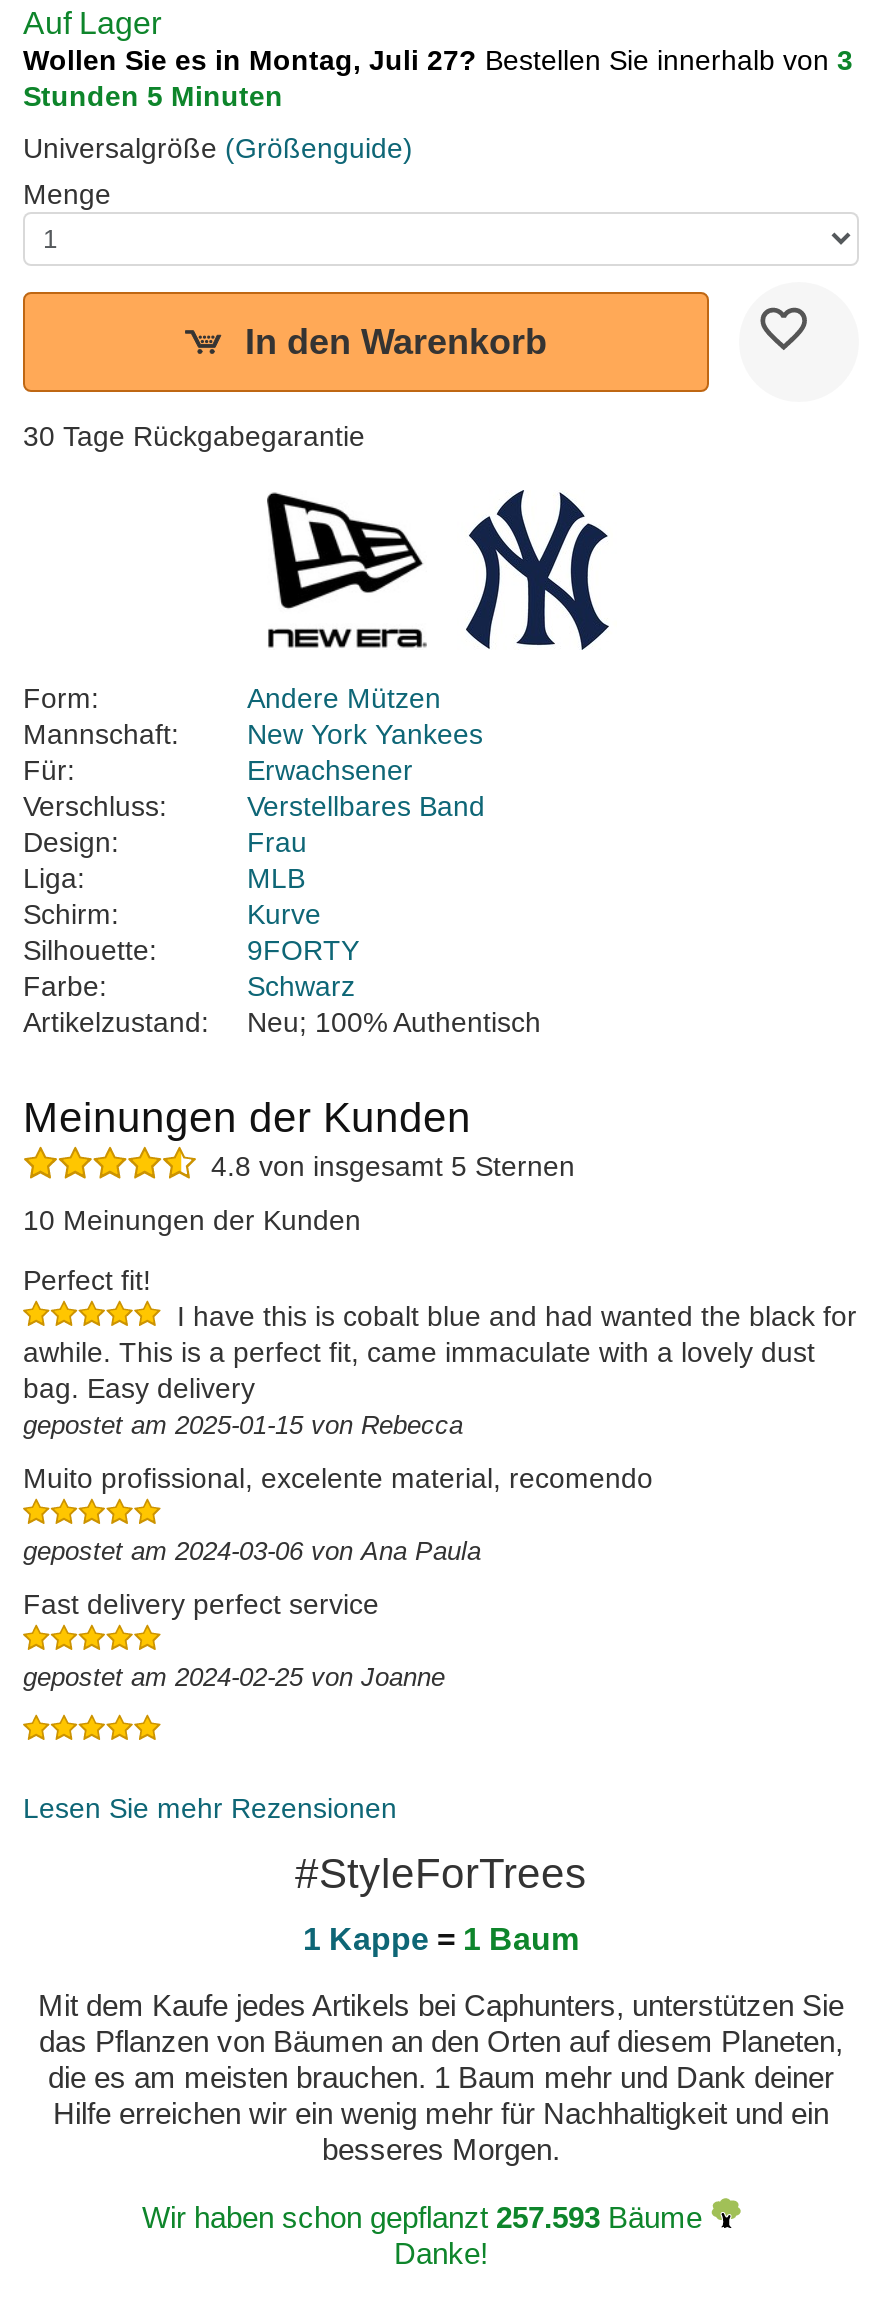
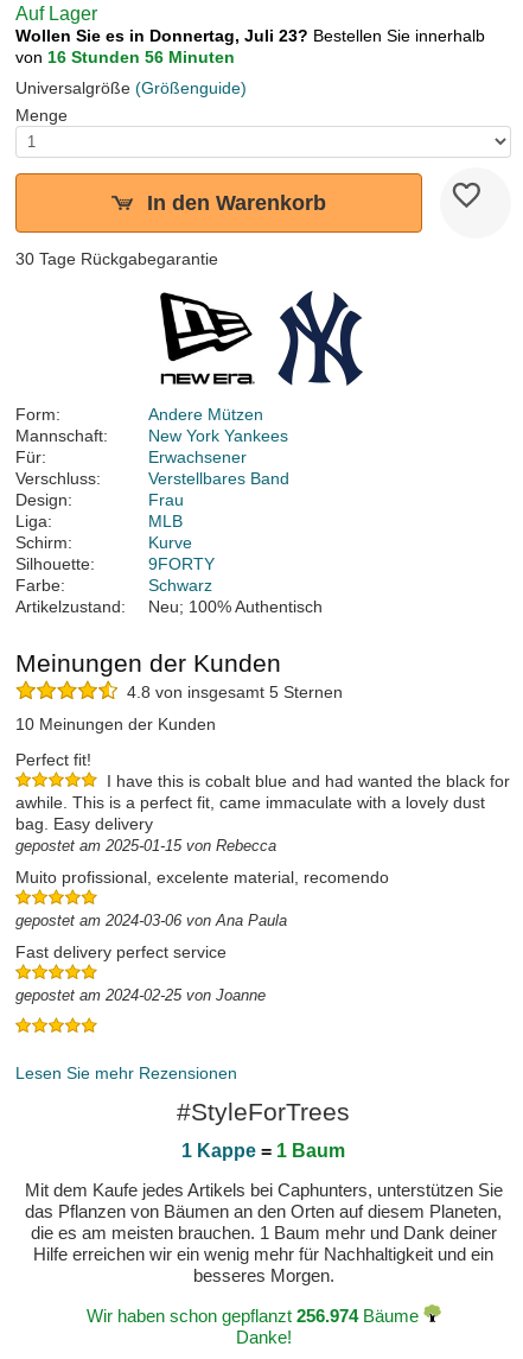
[23,45,853,113] Wollen Sie es in Montag, Juli 27? Bestellen Sie innerhalb von 3 | Stunden 5 Minuten -> [15,27,485,67] Wollen Sie es in Donnertag, Juli 23? Bestellen Sie innerhalb | von 16 Stunden 56 Minuten
[142,2201,710,2235] Wir haben schon gepflanzt 257.593 Bäume -> [86,1306,423,1326] Wir haben schon gepflanzt 256.974 Bäume

